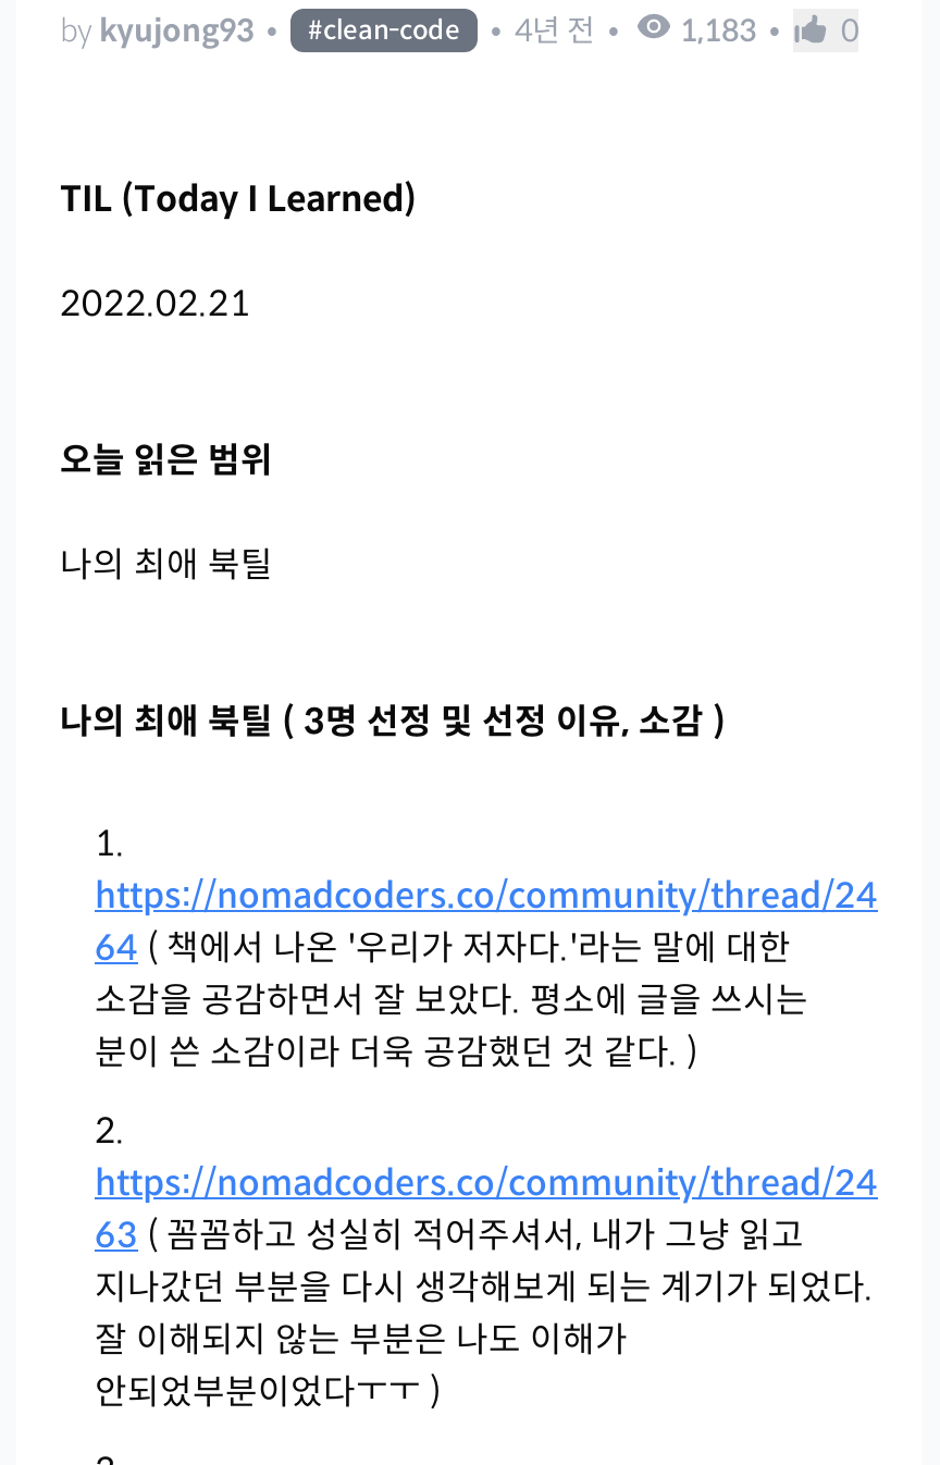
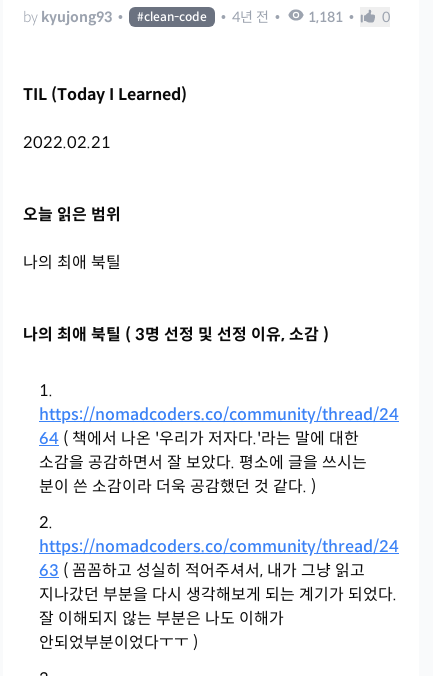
[60,11,858,50] by kyujong93 • #clean-code • 4년 전 • 1,183 • 0 -> [23,8,390,26] by kyujong93 • #clean-code • 4년 전 • 1,181 • 0

